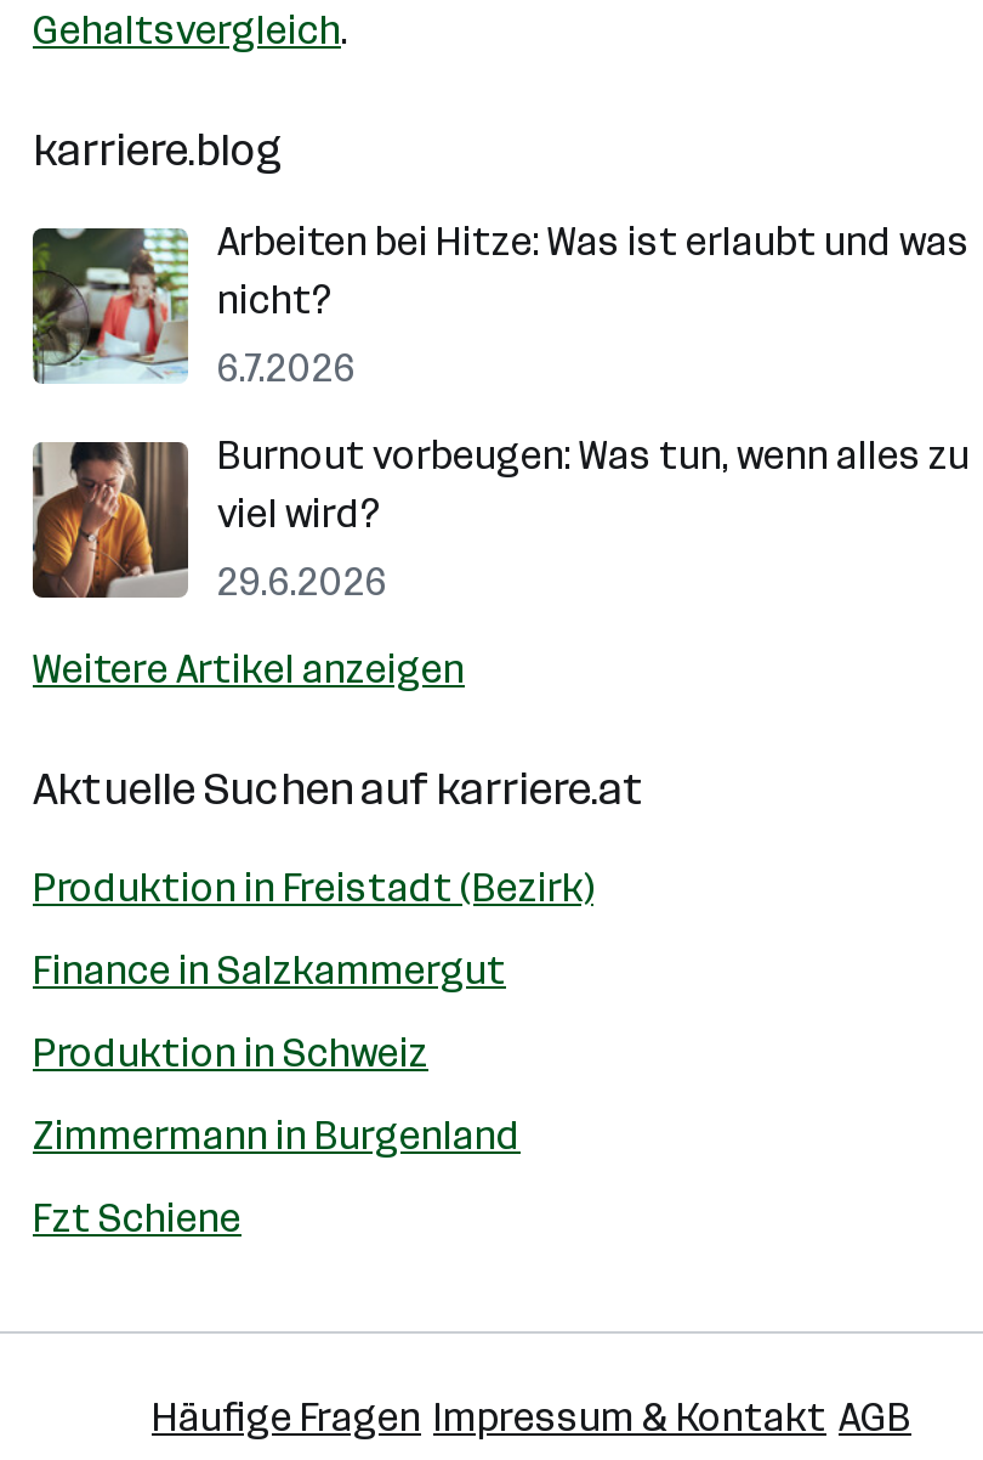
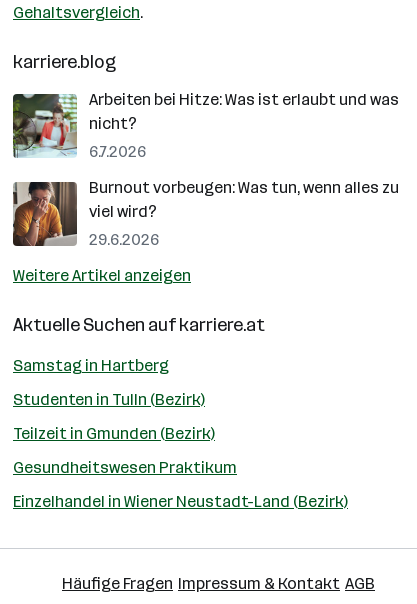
[33,865,593,911] Produktion in Freistadt (Bezirk) -> [13,356,169,375] Samstag in Hartberg
[33,947,506,994] Finance in Salzkammergut -> [13,390,205,409] Studenten in Tulln (Bezirk)
[33,1030,428,1076] Produktion in Schweiz -> [13,424,215,443] Teilzeit in Gmunden (Bezirk)
[33,1113,521,1159] Zimmermann in Burgenland -> [13,458,237,477] Gesundheitswesen Praktikum
[33,1195,242,1241] Fzt Schiene -> [13,492,348,511] Einzelhandel in Wiener Neustadt-Land (Bezirk)

